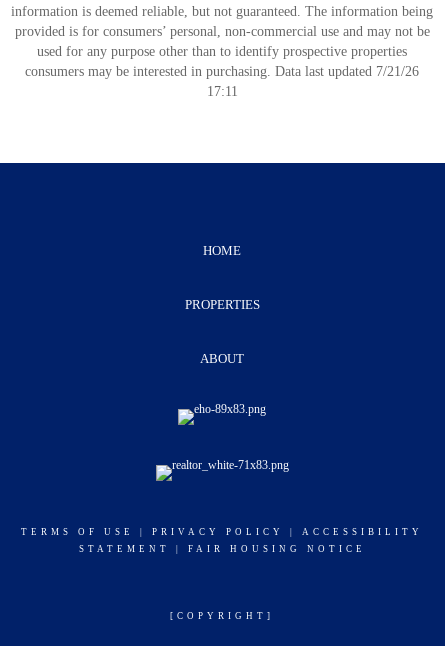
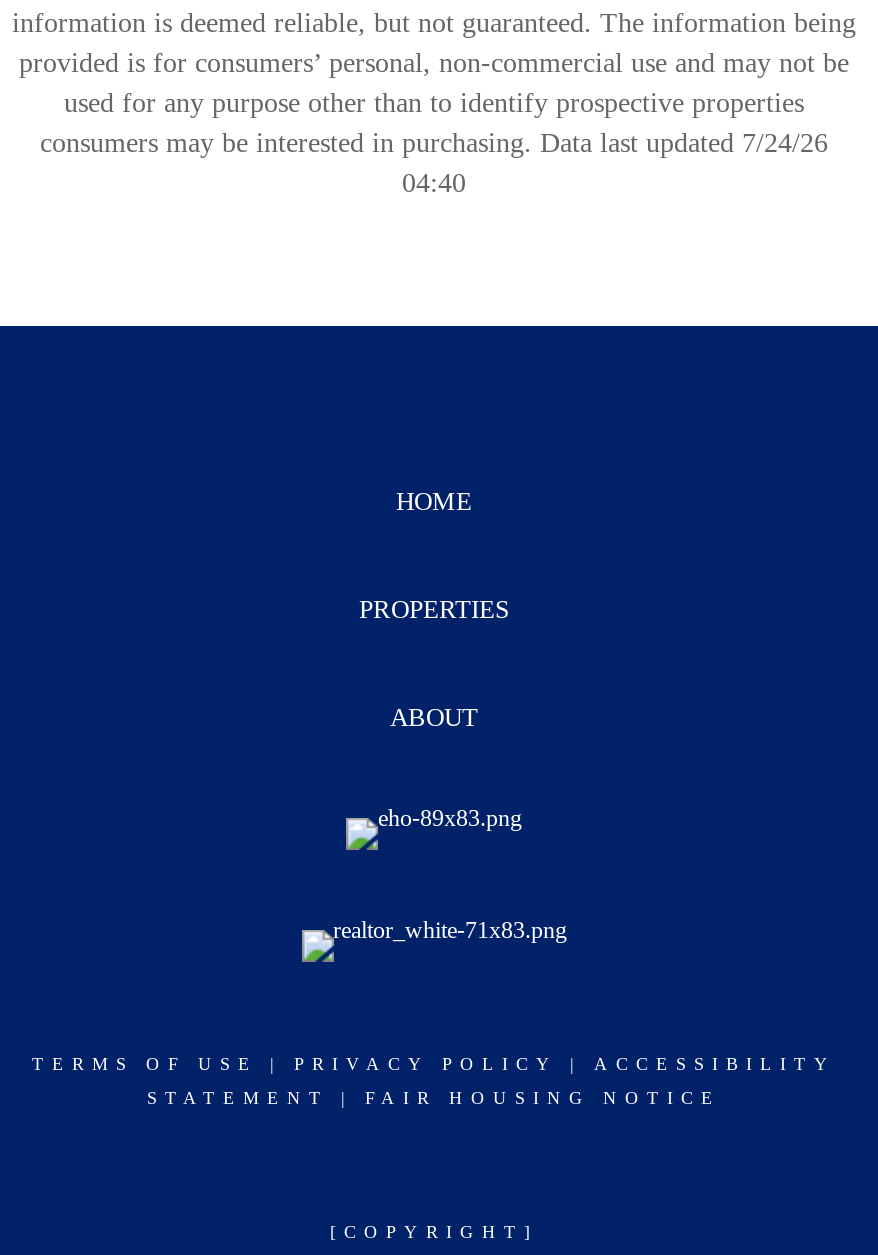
[25,64,419,79] consumers may be interested in purchasing. Data last updated 7/21/26 -> [40,128,828,158] consumers may be interested in purchasing. Data last updated 7/24/26
[206,84,237,99] 17:11 -> [402,168,466,198] 04:40

